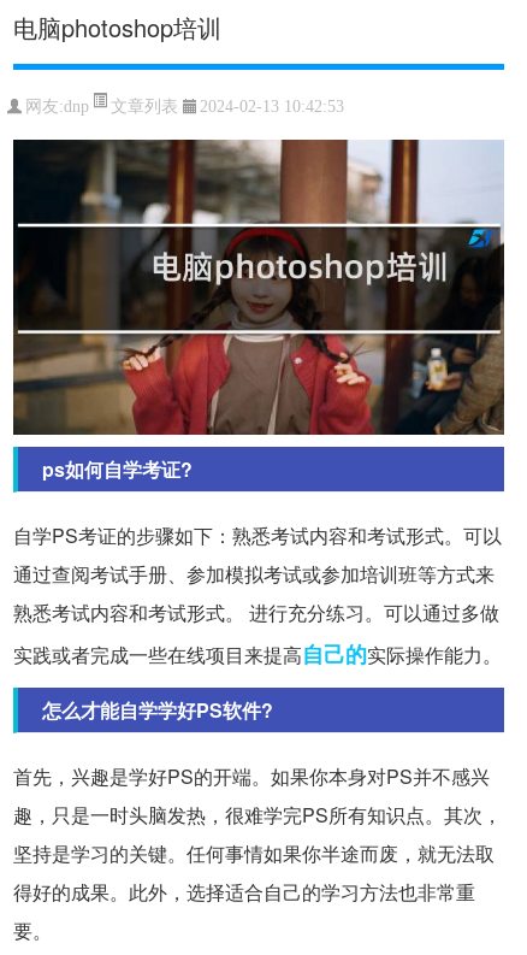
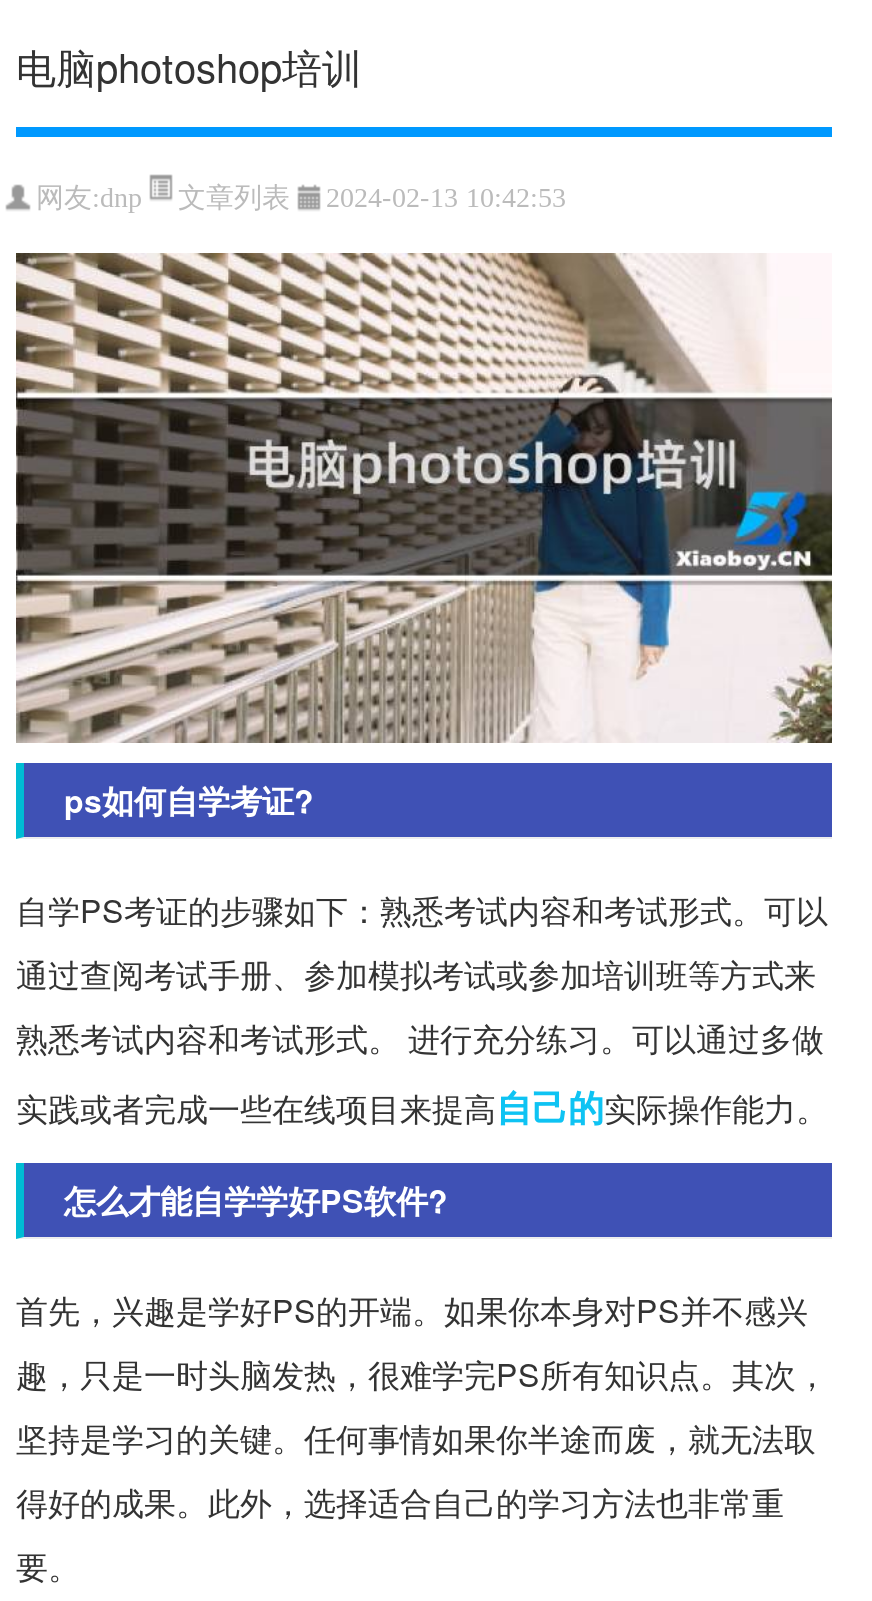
[12,138,505,436] [image] -> [14,251,834,745] [image]

